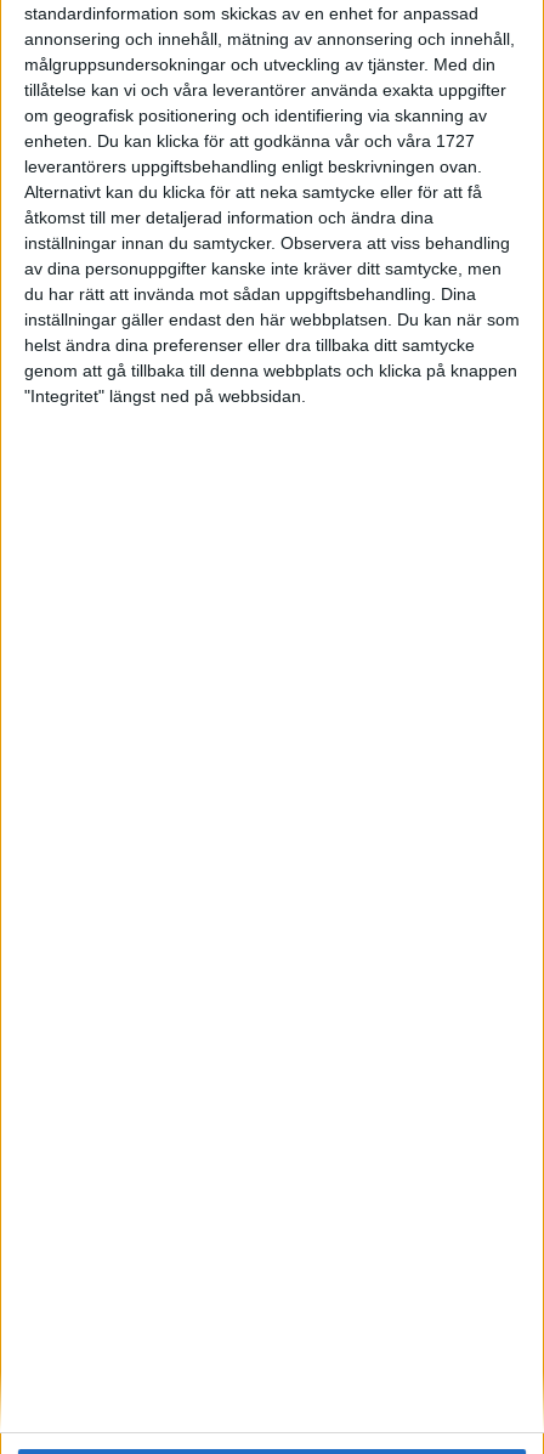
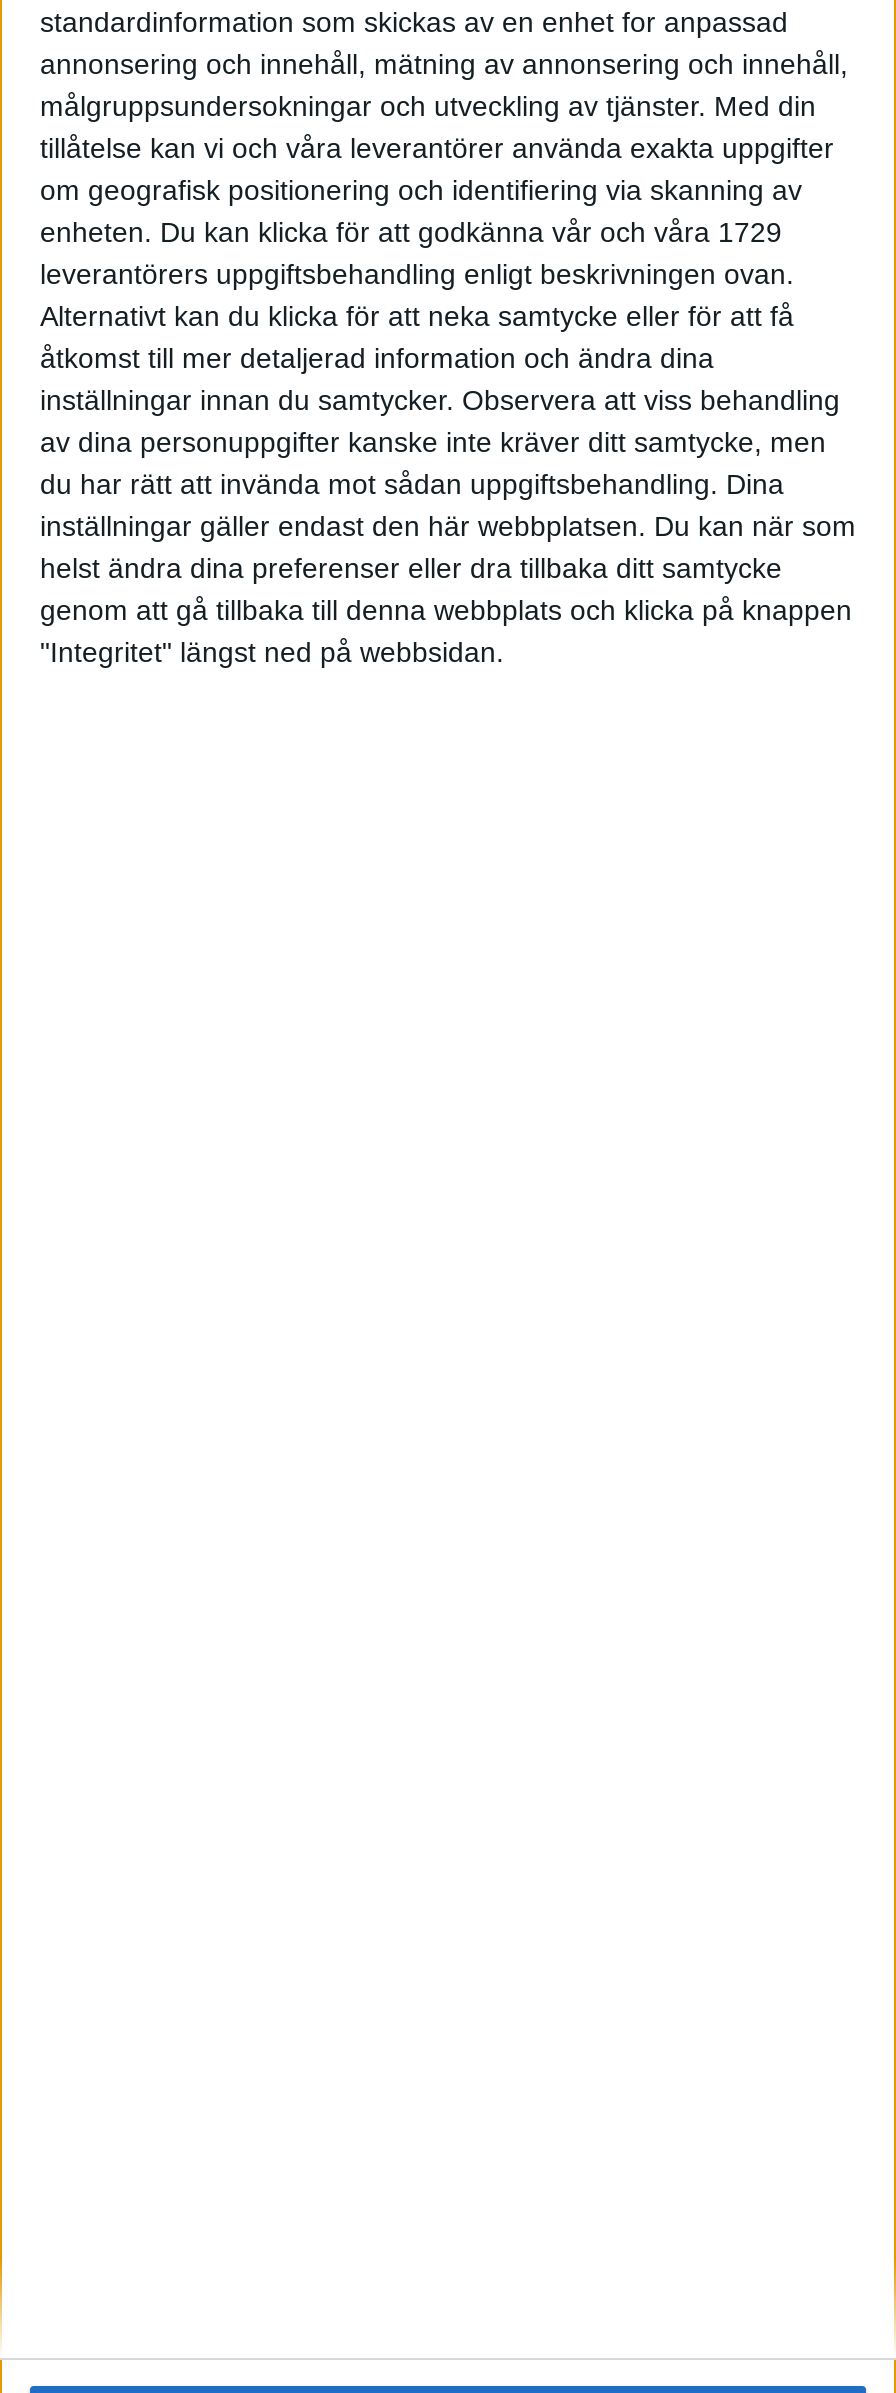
[24,132,475,151] enheten. Du kan klicka för att godkänna vår och våra 1727 -> [40,217,782,249] enheten. Du kan klicka för att godkänna vår och våra 1729

